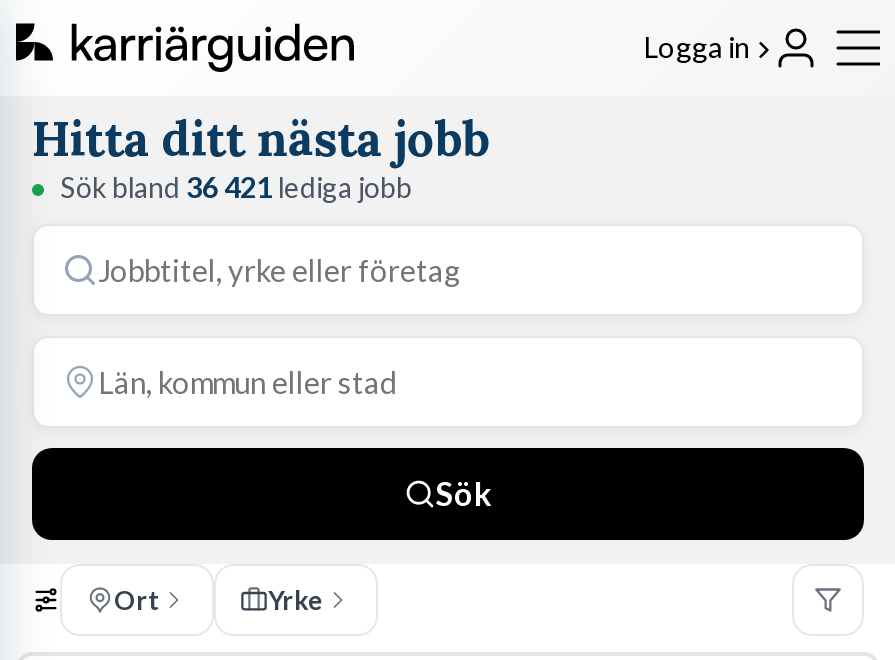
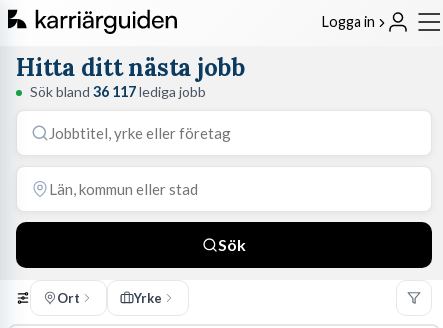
[60,170,412,204] Sök bland 36 421 lediga jobb -> [30,83,206,100] Sök bland 36 117 lediga jobb

